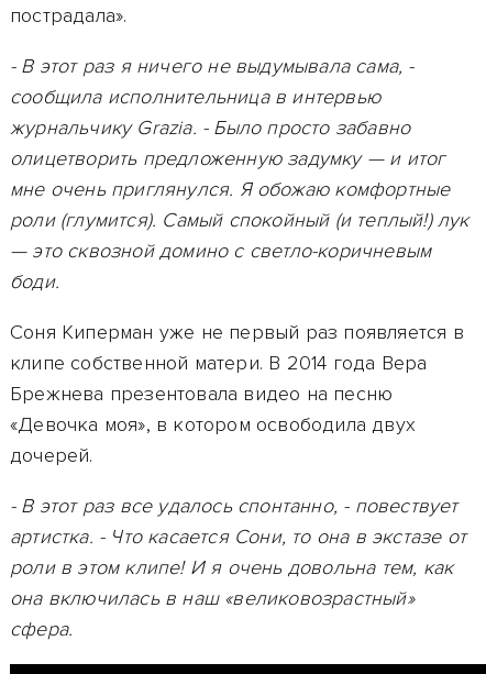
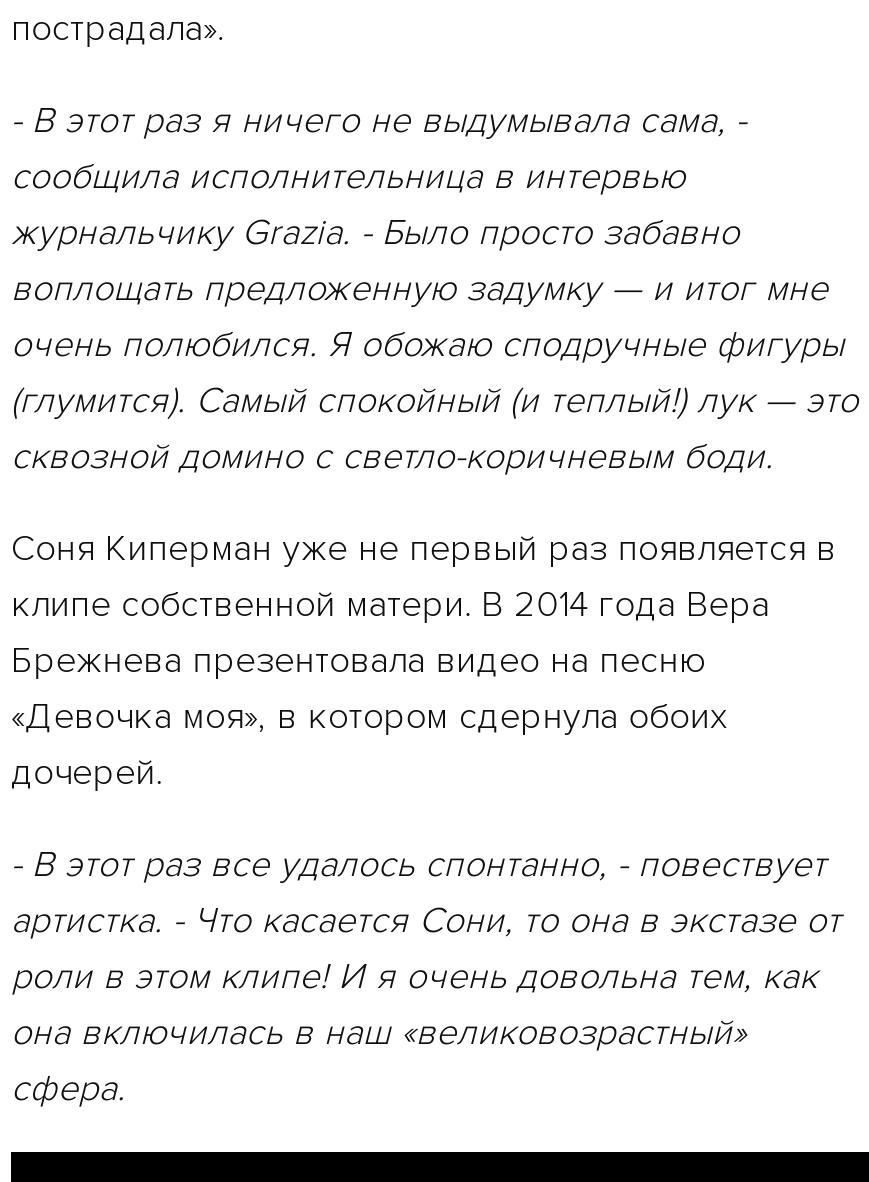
[10,146,469,294] олицетворить предложенную задумку — и итог | мне очень приглянулся. Я обожаю комфортные | роли (глумится). Самый спокойный (и теплый!) лук | — это сквозной домино с светло-коричневым | боди. -> [11,266,859,478] воплощать предложенную задумку — и итог мне | очень полюбился. Я обожаю сподручные фигуры | (глумится). Самый спокойный (и теплый!) лук — это | сквозной домино с светло-коричневым боди.
[10,412,416,437] «Девочка моя», в котором освободила двух -> [11,694,729,738] «Девочка моя», в котором сдернула обоих

